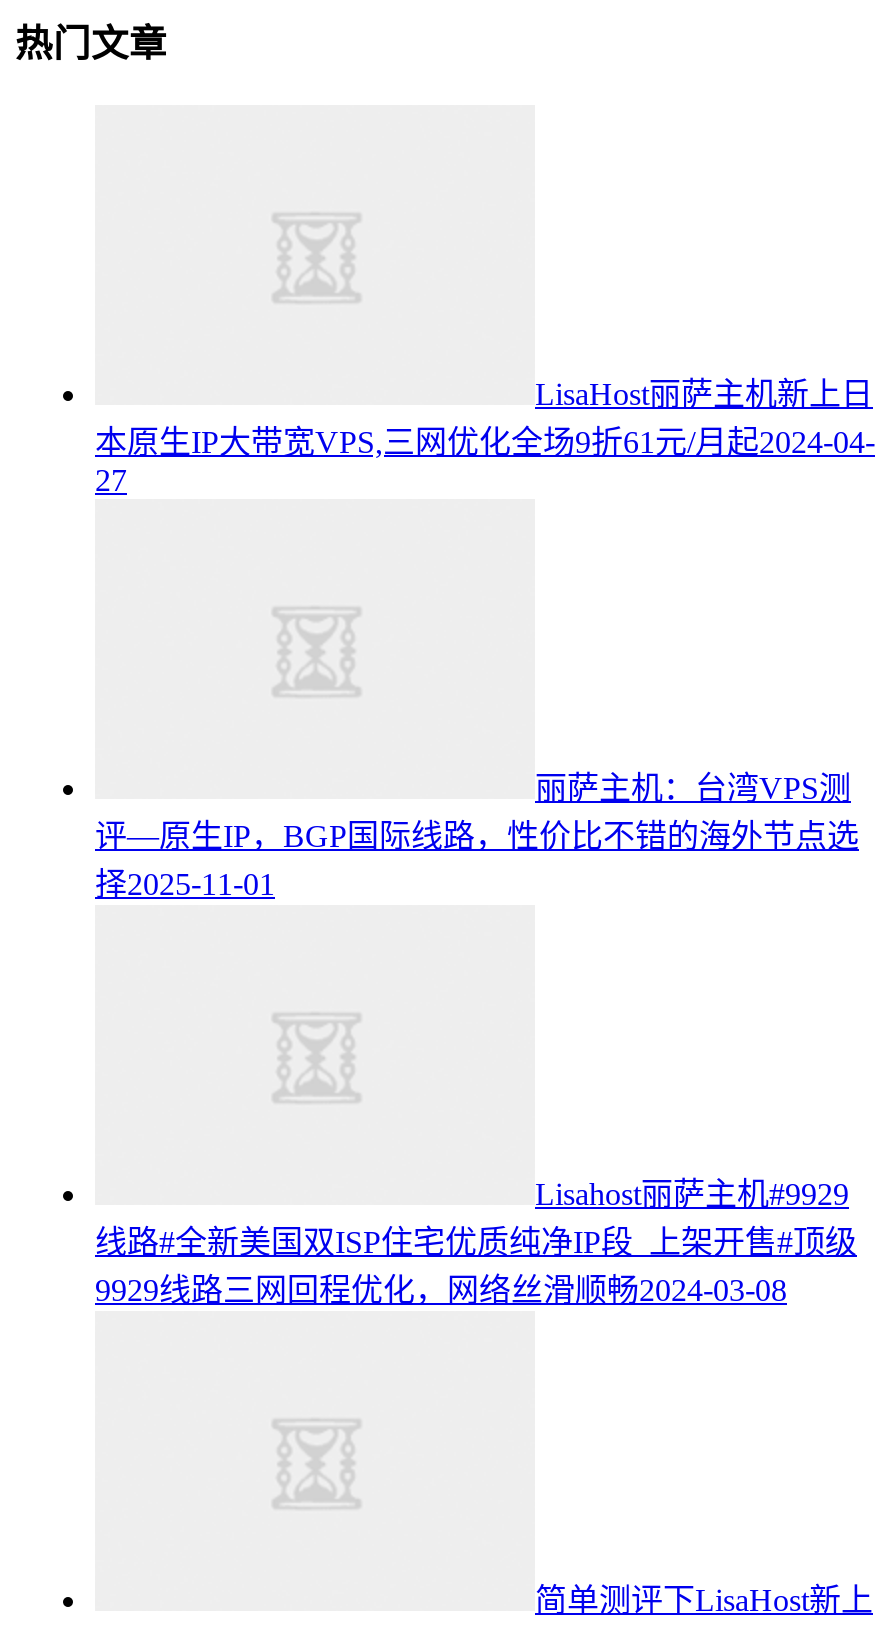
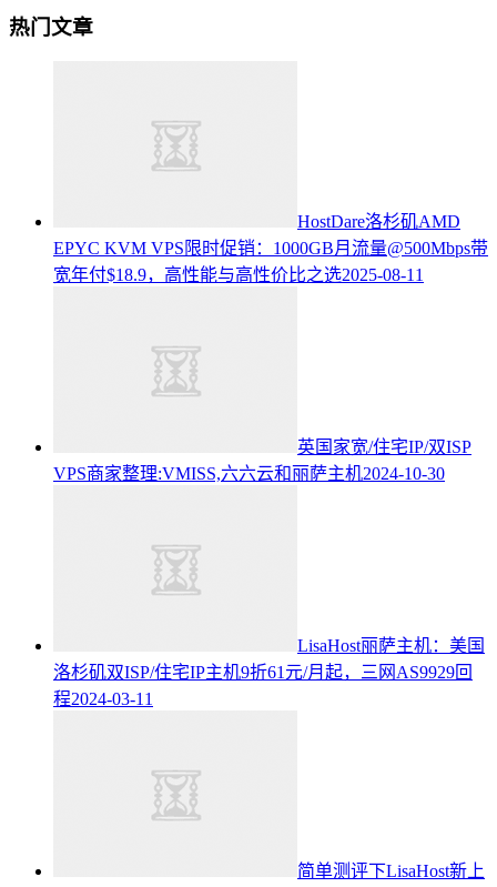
[95,377,875,497] LisaHost丽萨主机新上日 | 本原生IP大带宽VPS,三网优化全场9折61元/月起2024-04- | 27 -> [53,212,488,284] HostDare洛杉矶AMD | EPYC KVM VPS限时促销：1000GB月流量@500Mbps带 | 宽年付$18.9，高性能与高性价比之选2025-08-11
[95,771,859,901] 丽萨主机：台湾VPS测 | 评—原生IP，BGP国际线路，性价比不错的海外节点选 | 择2025-11-01 -> [53,438,471,483] 英国家宽/住宅IP/双ISP | VPS商家整理:VMISS,六六云和丽萨主机2024-10-30
[95,1177,857,1307] Lisahost丽萨主机#9929 | 线路#全新美国双ISP住宅优质纯净IP段 上架开售#顶级 | 9929线路三网回程优化，网络丝滑顺畅2024-03-08 -> [53,636,485,708] LisaHost丽萨主机：美国 | 洛杉矶双ISP/住宅IP主机9折61元/月起，三网AS9929回 | 程2024-03-11

